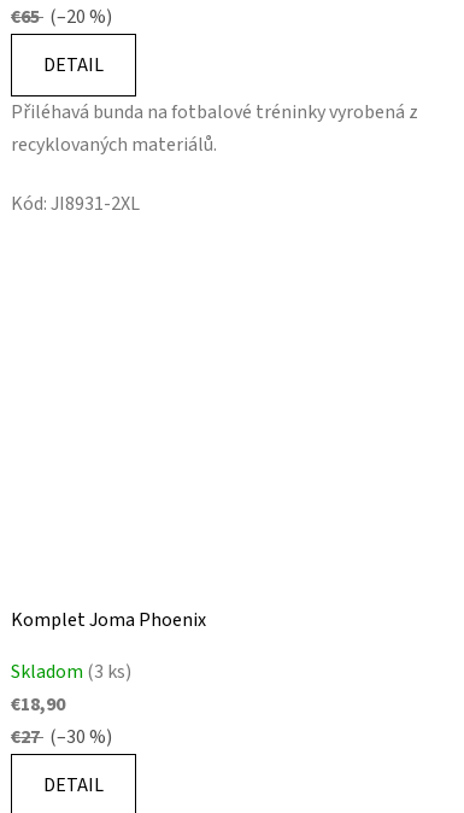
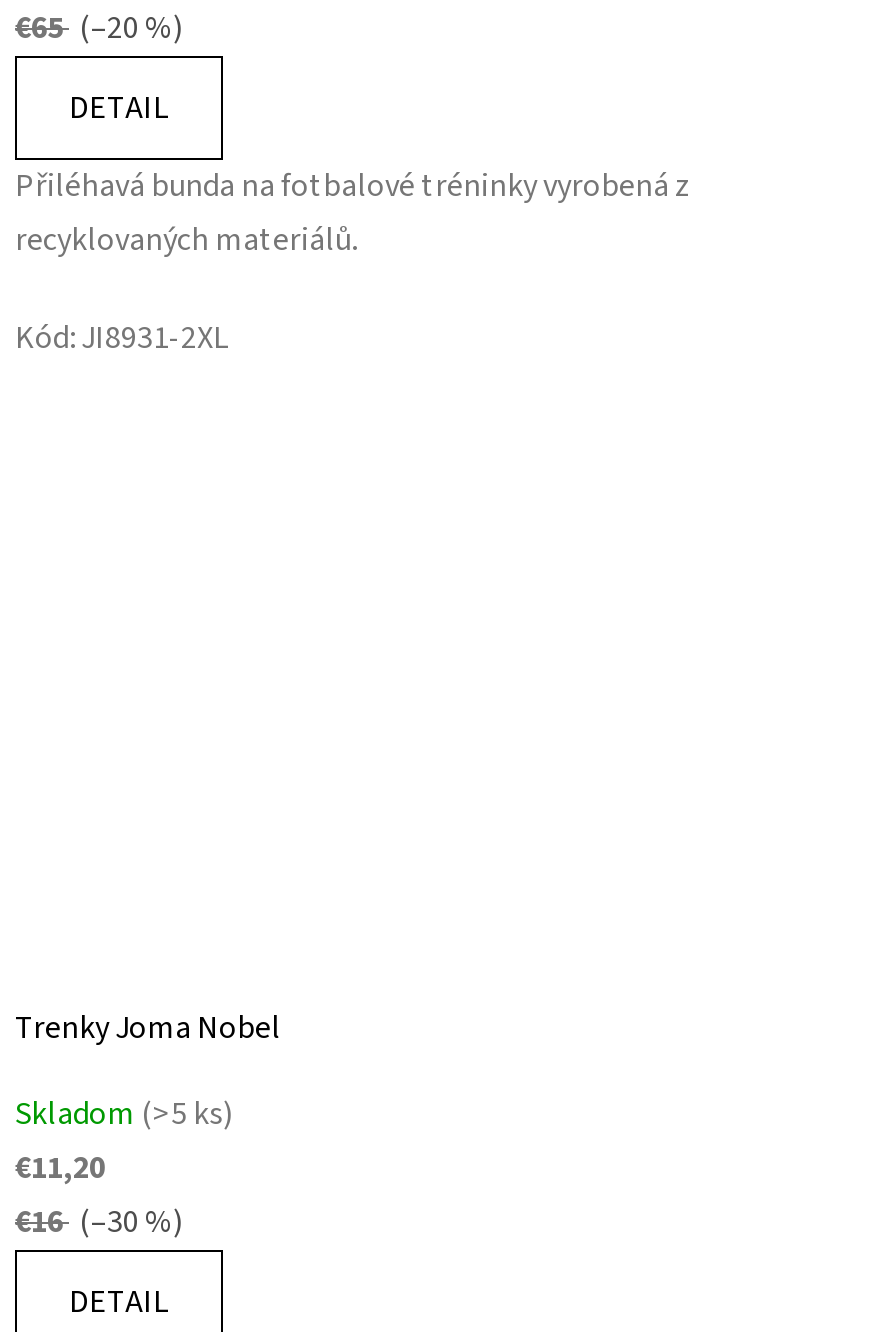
[11,606,206,633] Komplet Joma Phoenix -> [15,1006,281,1050] Trenky Joma Nobel
[11,658,131,685] Skladom (3 ks) -> [15,1092,233,1136] Skladom (>5 ks)
[11,691,65,717] €18,90 -> [15,1146,105,1190] €11,20
[11,723,112,750] €27 (–30 %) -> [15,1200,183,1244] €16 (–30 %)

